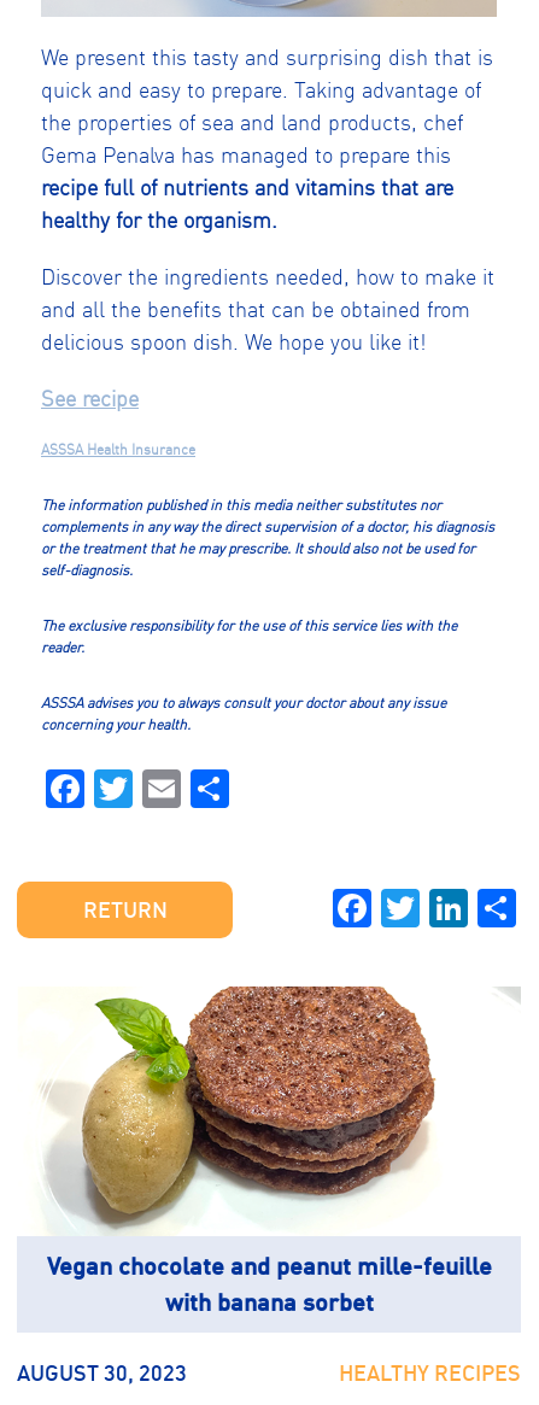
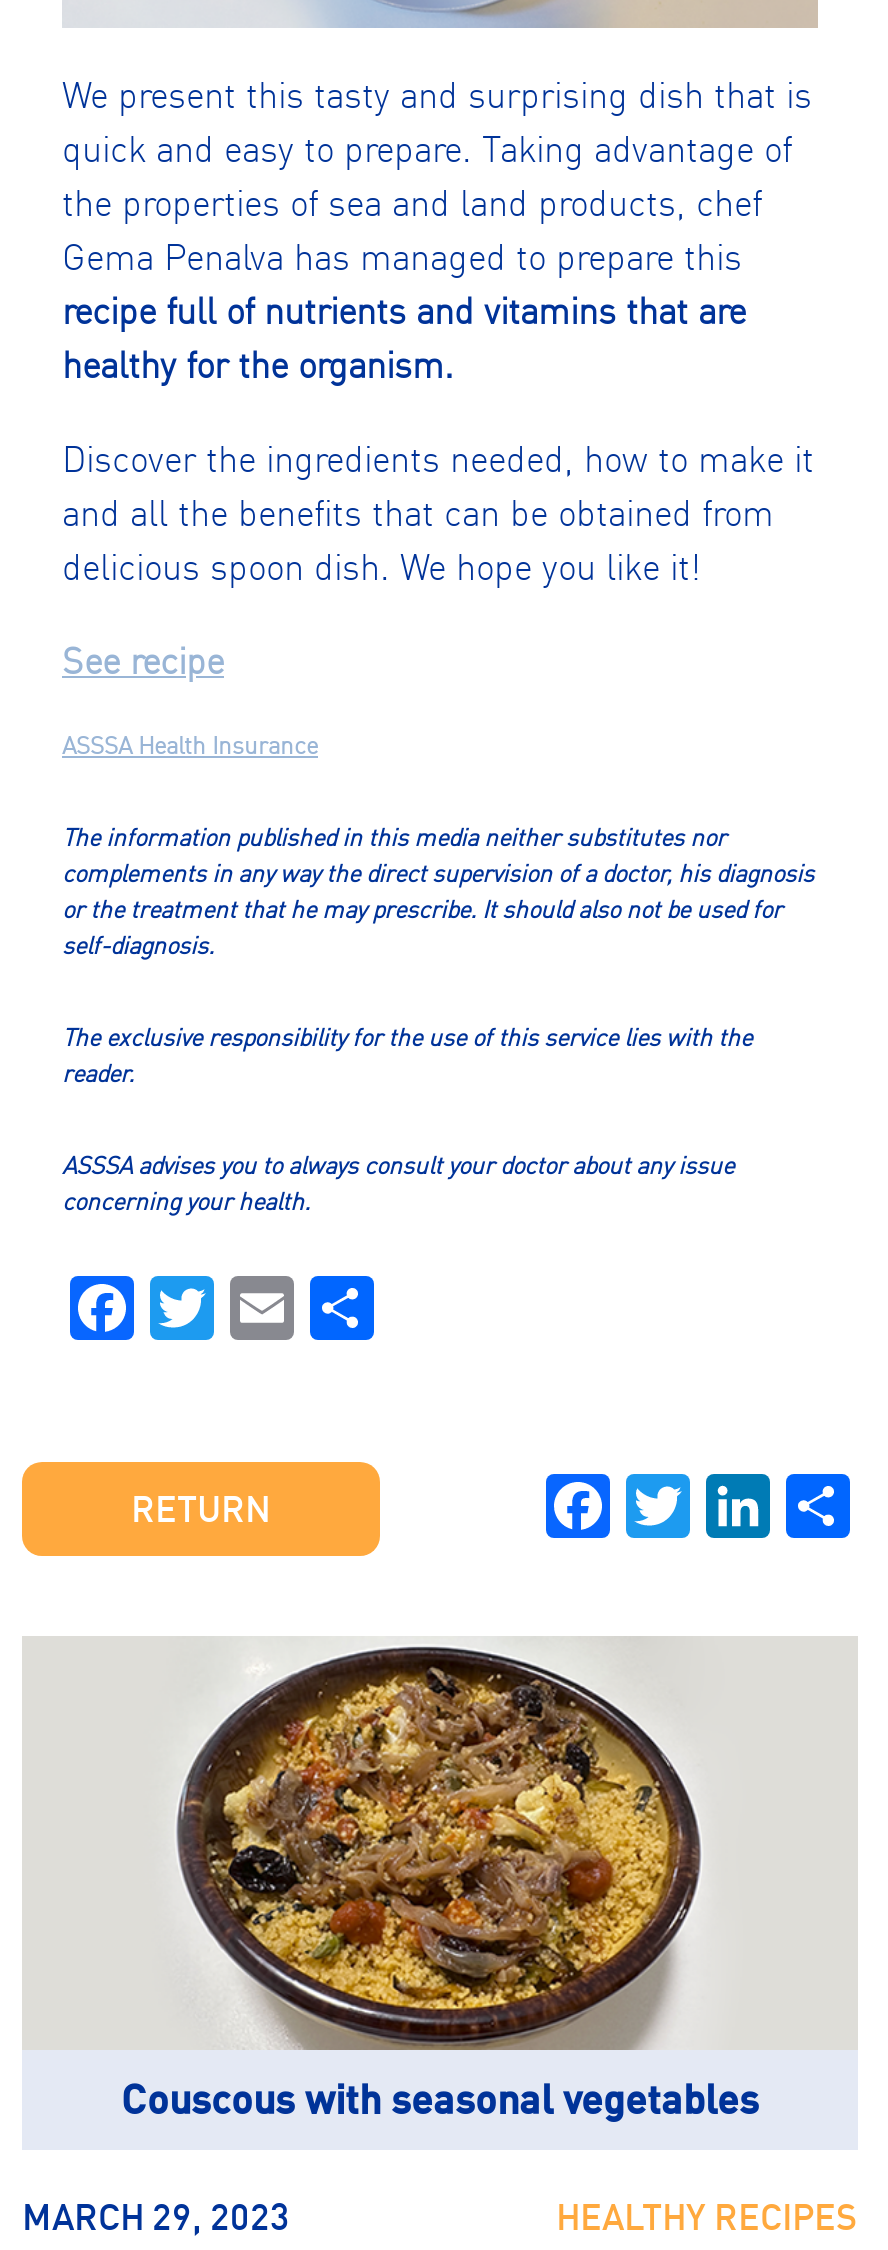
[19,985,519,1317] [image] | Vegan chocolate and peanut mille-feuille | with banana sorbet -> [24,1636,856,2125] [image] | Couscous with seasonal vegetables
[17,1360,187,1386] AUGUST 30, 2023 -> [22,2195,290,2239] MARCH 29, 2023

